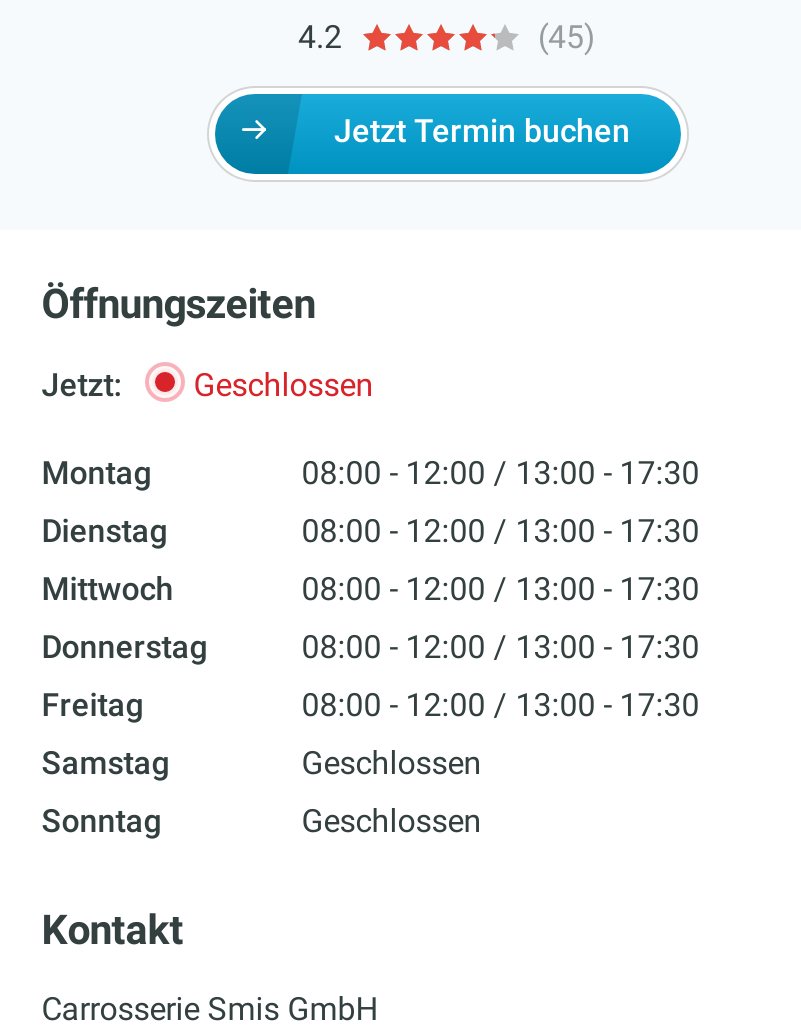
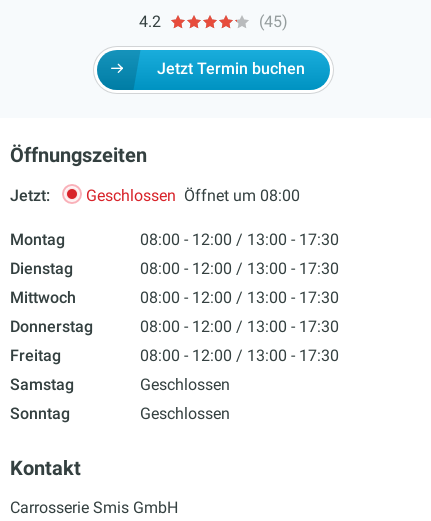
[193,365,373,403] Geschlossen -> [86,186,300,205] Geschlossen Öffnet um 08:00

